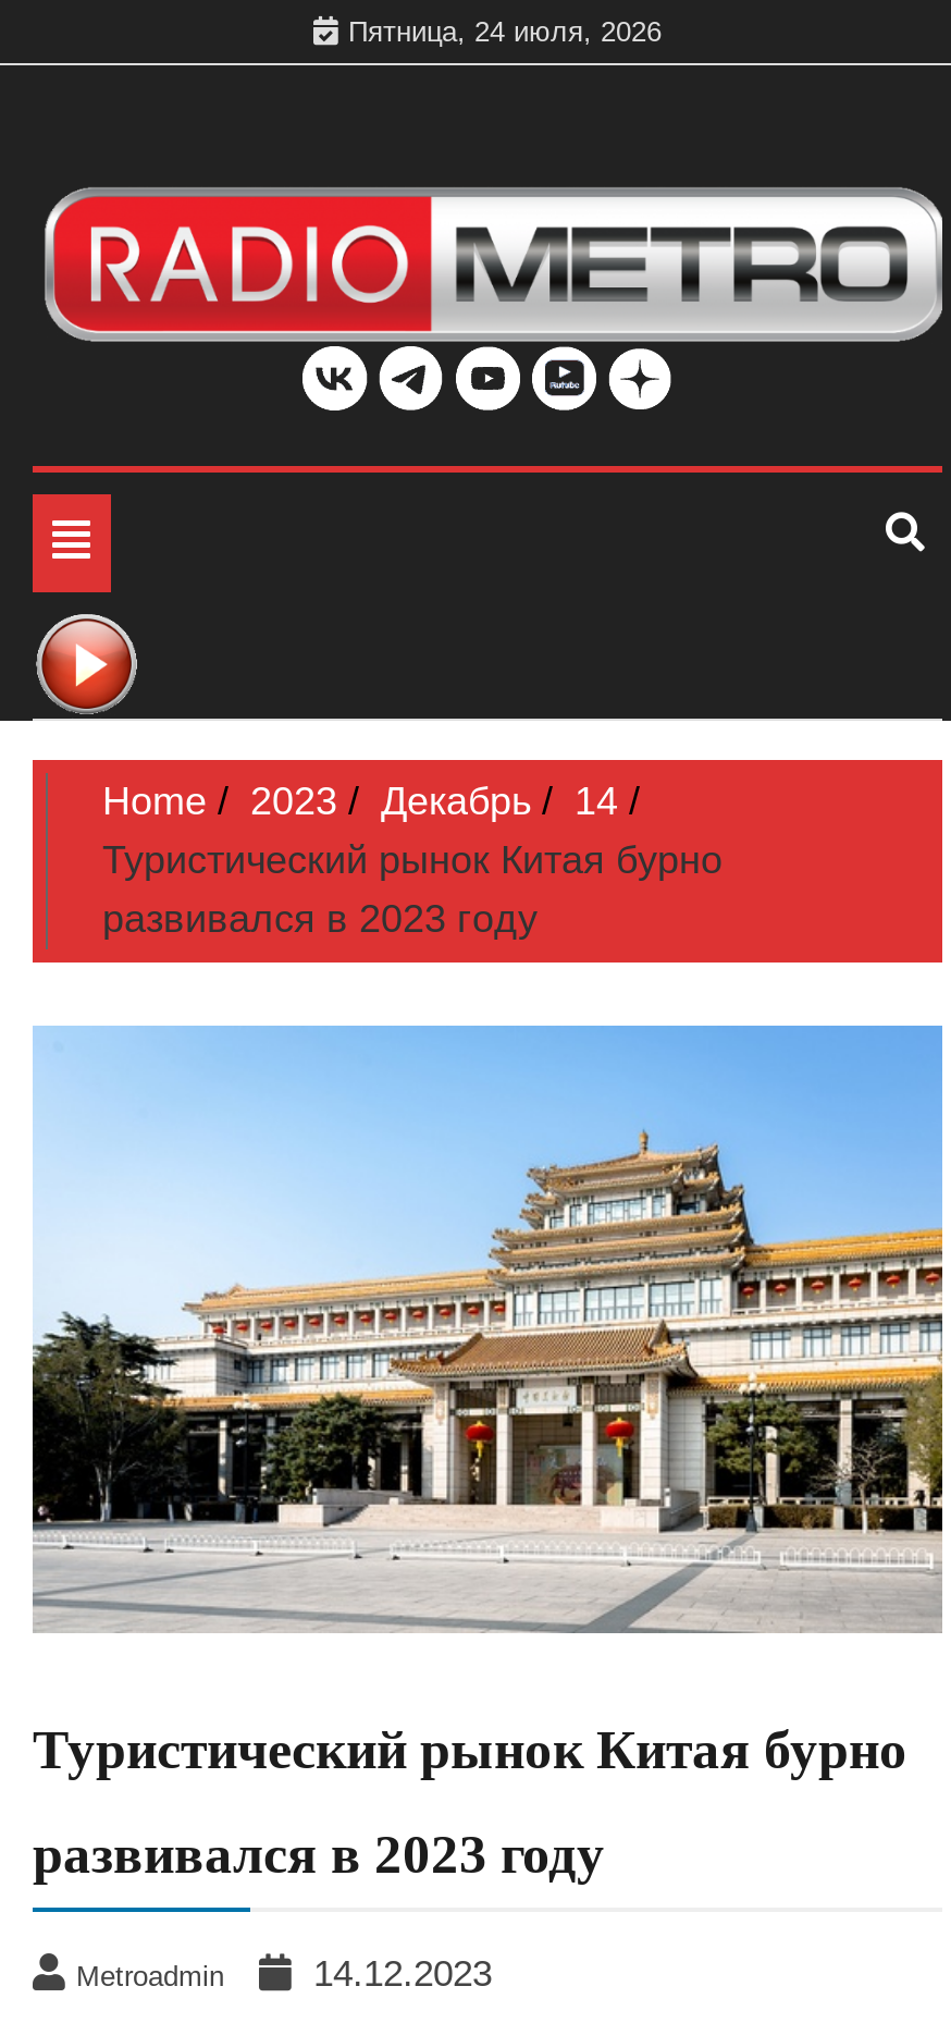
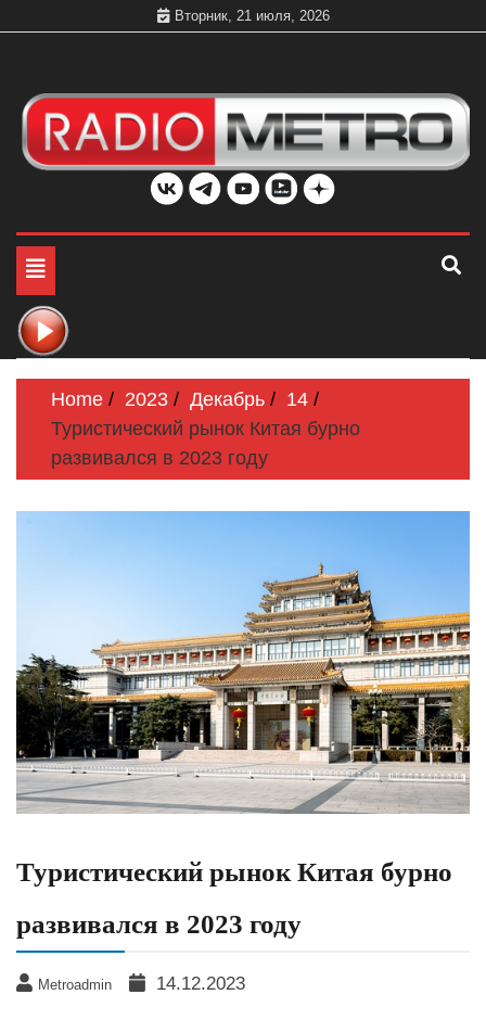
[348,15,662,48] Пятница, 24 июля, 2026 -> [174,8,329,24] Вторник, 21 июля, 2026

